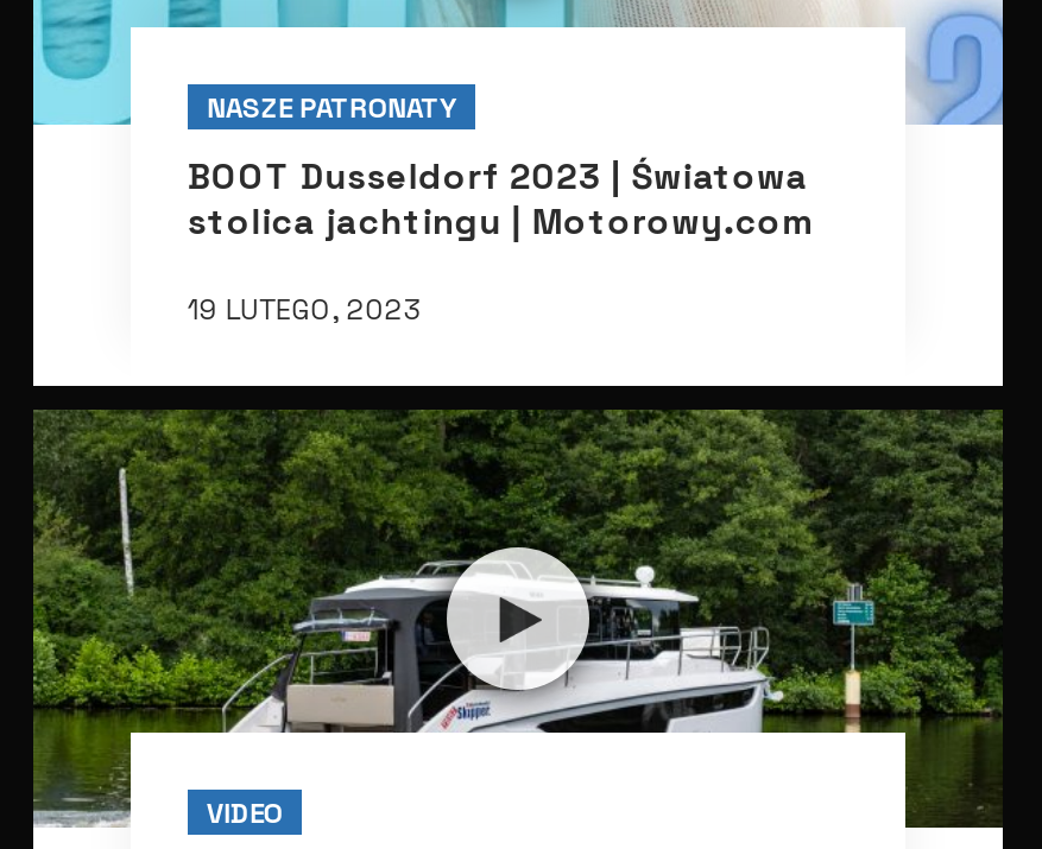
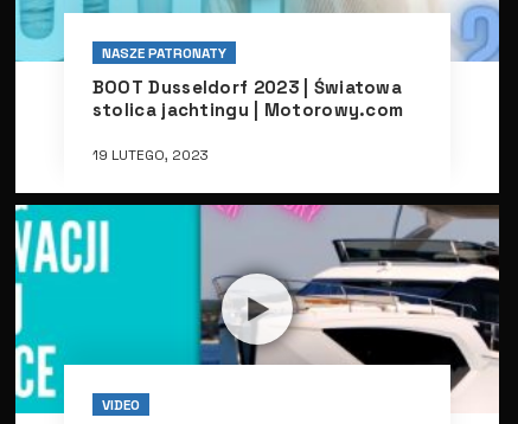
[31,408,1003,836] [image] -> [14,204,500,415] [image]

